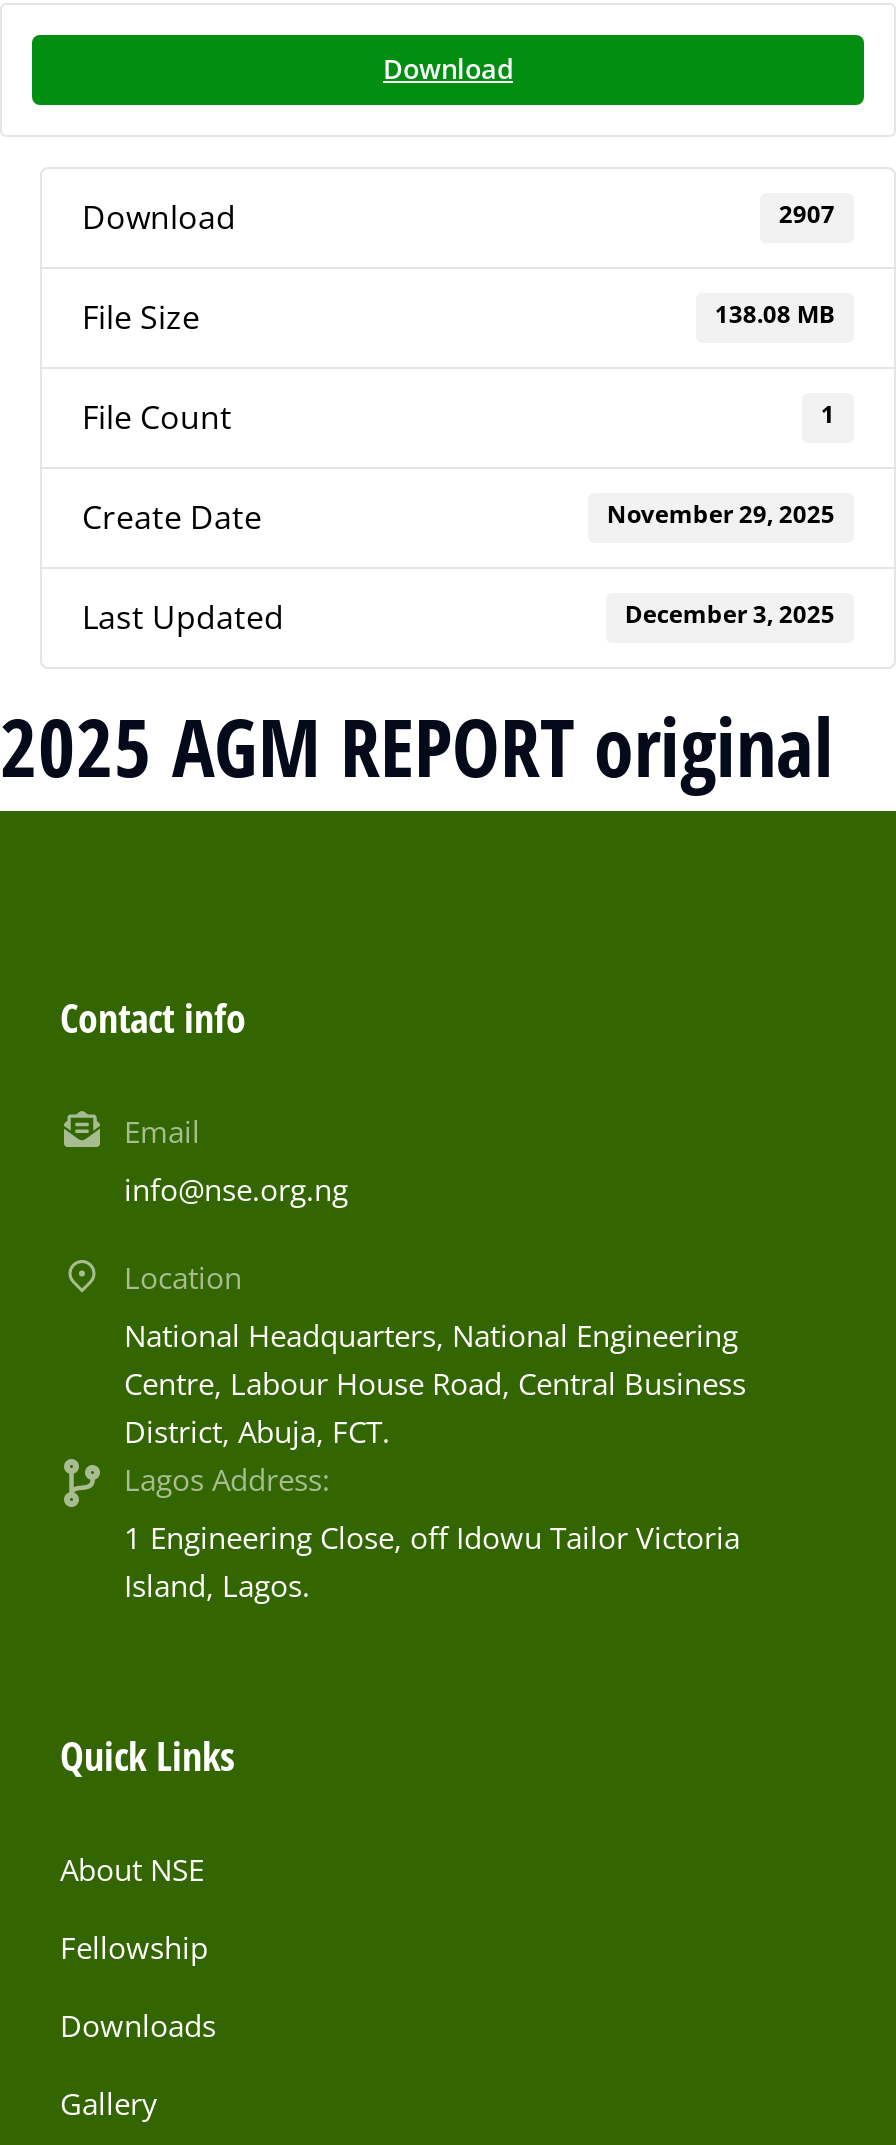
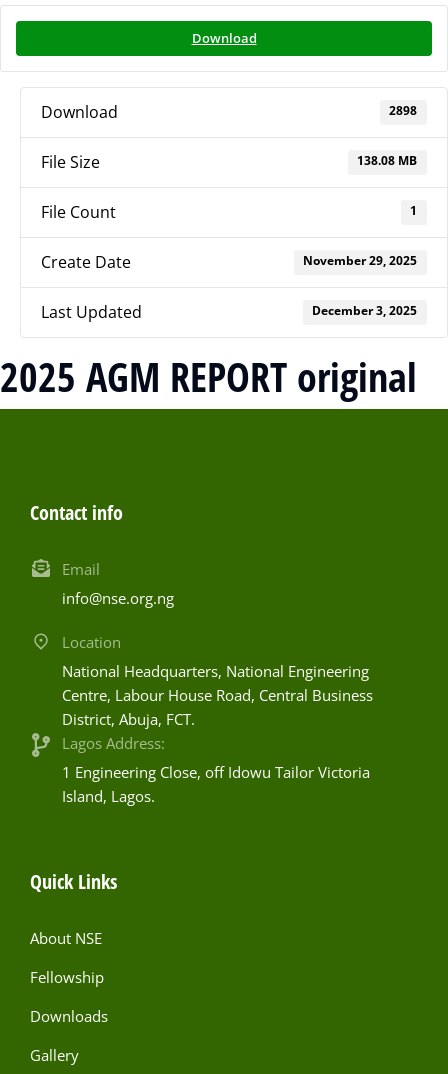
[779,197,835,231] 2907 -> [389,102,417,119] 2898

